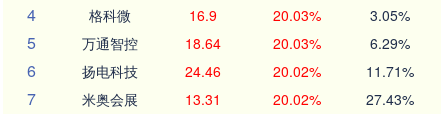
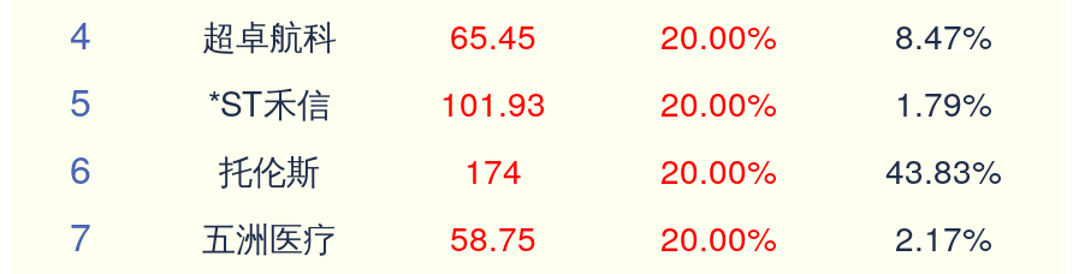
[89,5,410,25] 格科微 | 16.9 | 20.03% | 3.05% -> [202,12,991,61] 超卓航科 | 65.45 | 20.00% | 8.47%
[82,33,410,53] 万通智控 | 18.64 | 20.03% | 6.29% -> [208,80,991,128] *ST禾信 | 101.93 | 20.00% | 1.79%
[82,61,414,81] 扬电科技 | 24.46 | 20.02% | 11.71% -> [219,147,1001,195] 托伦斯 | 174 | 20.00% | 43.83%
[82,89,414,109] 米奥会展 | 13.31 | 20.02% | 27.43% -> [202,214,991,262] 五洲医疗 | 58.75 | 20.00% | 2.17%

